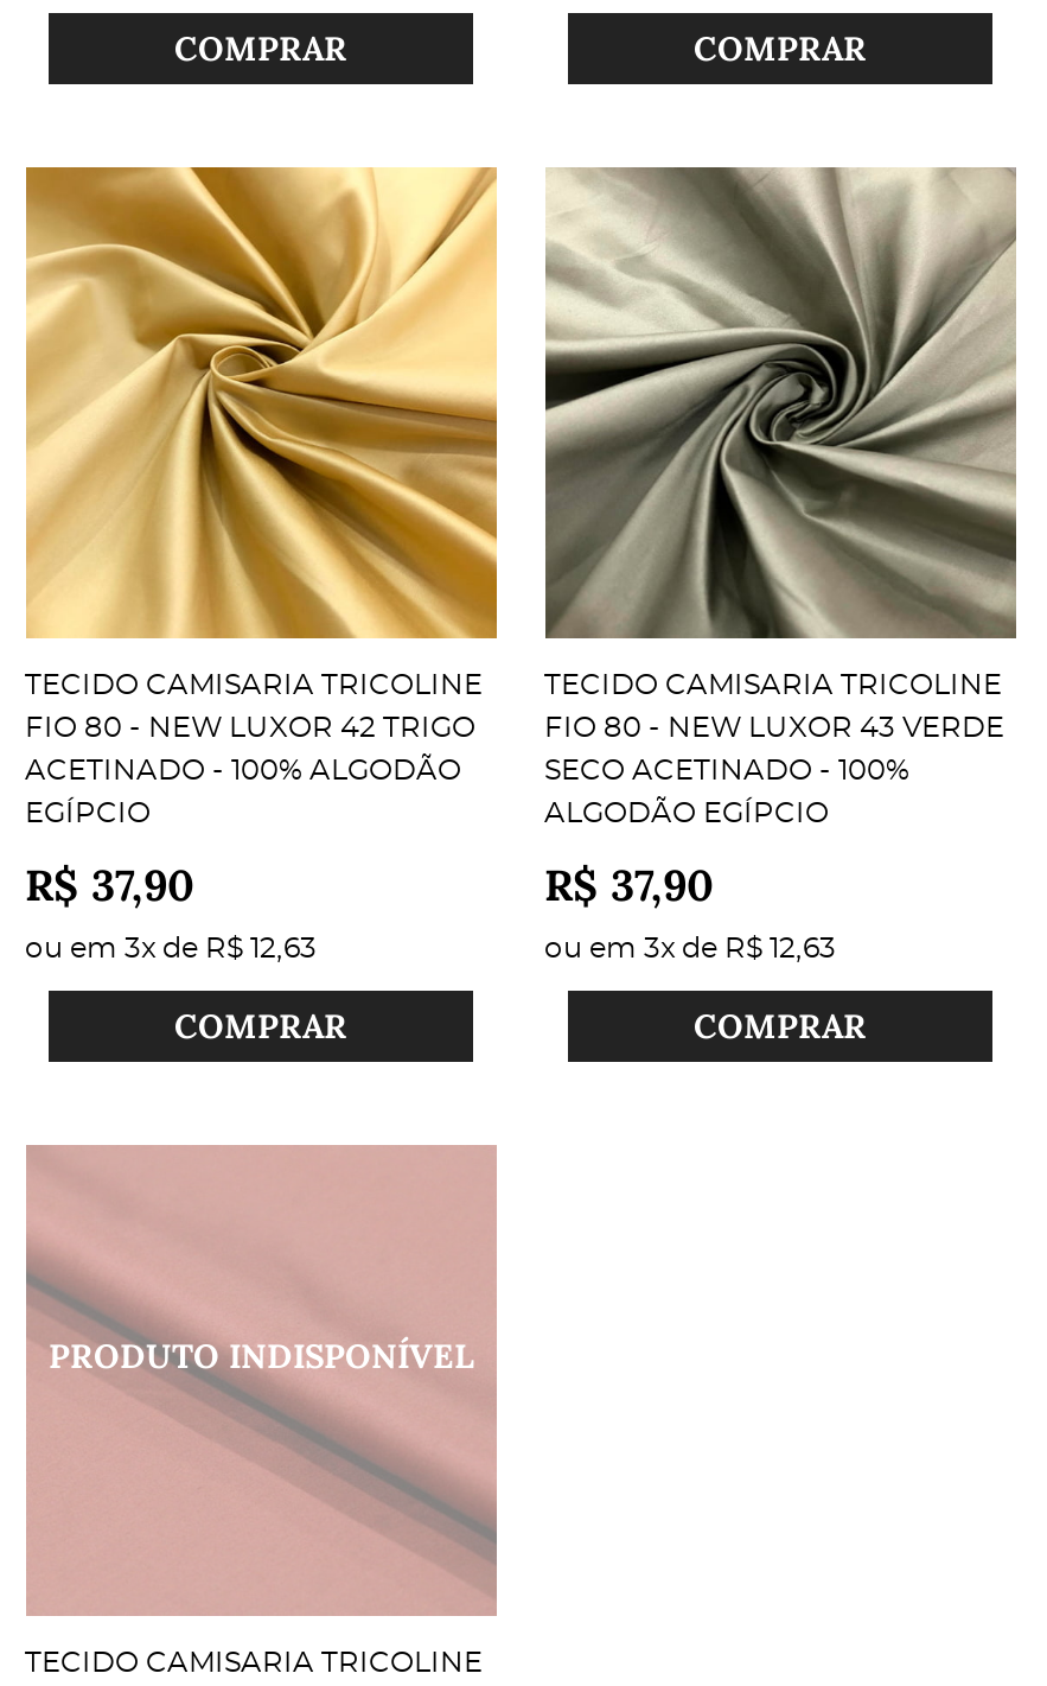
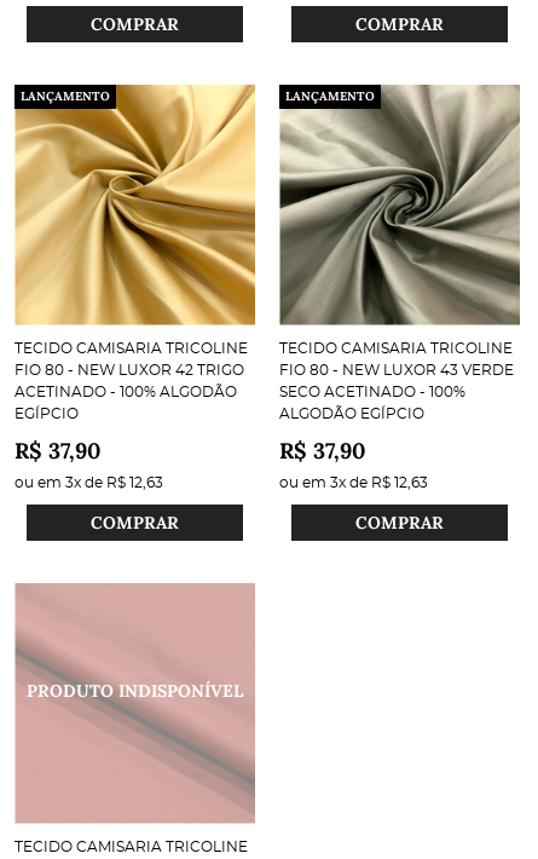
none -> [21,88,110,104] LANÇAMENTO
none -> [285,88,375,104] LANÇAMENTO

